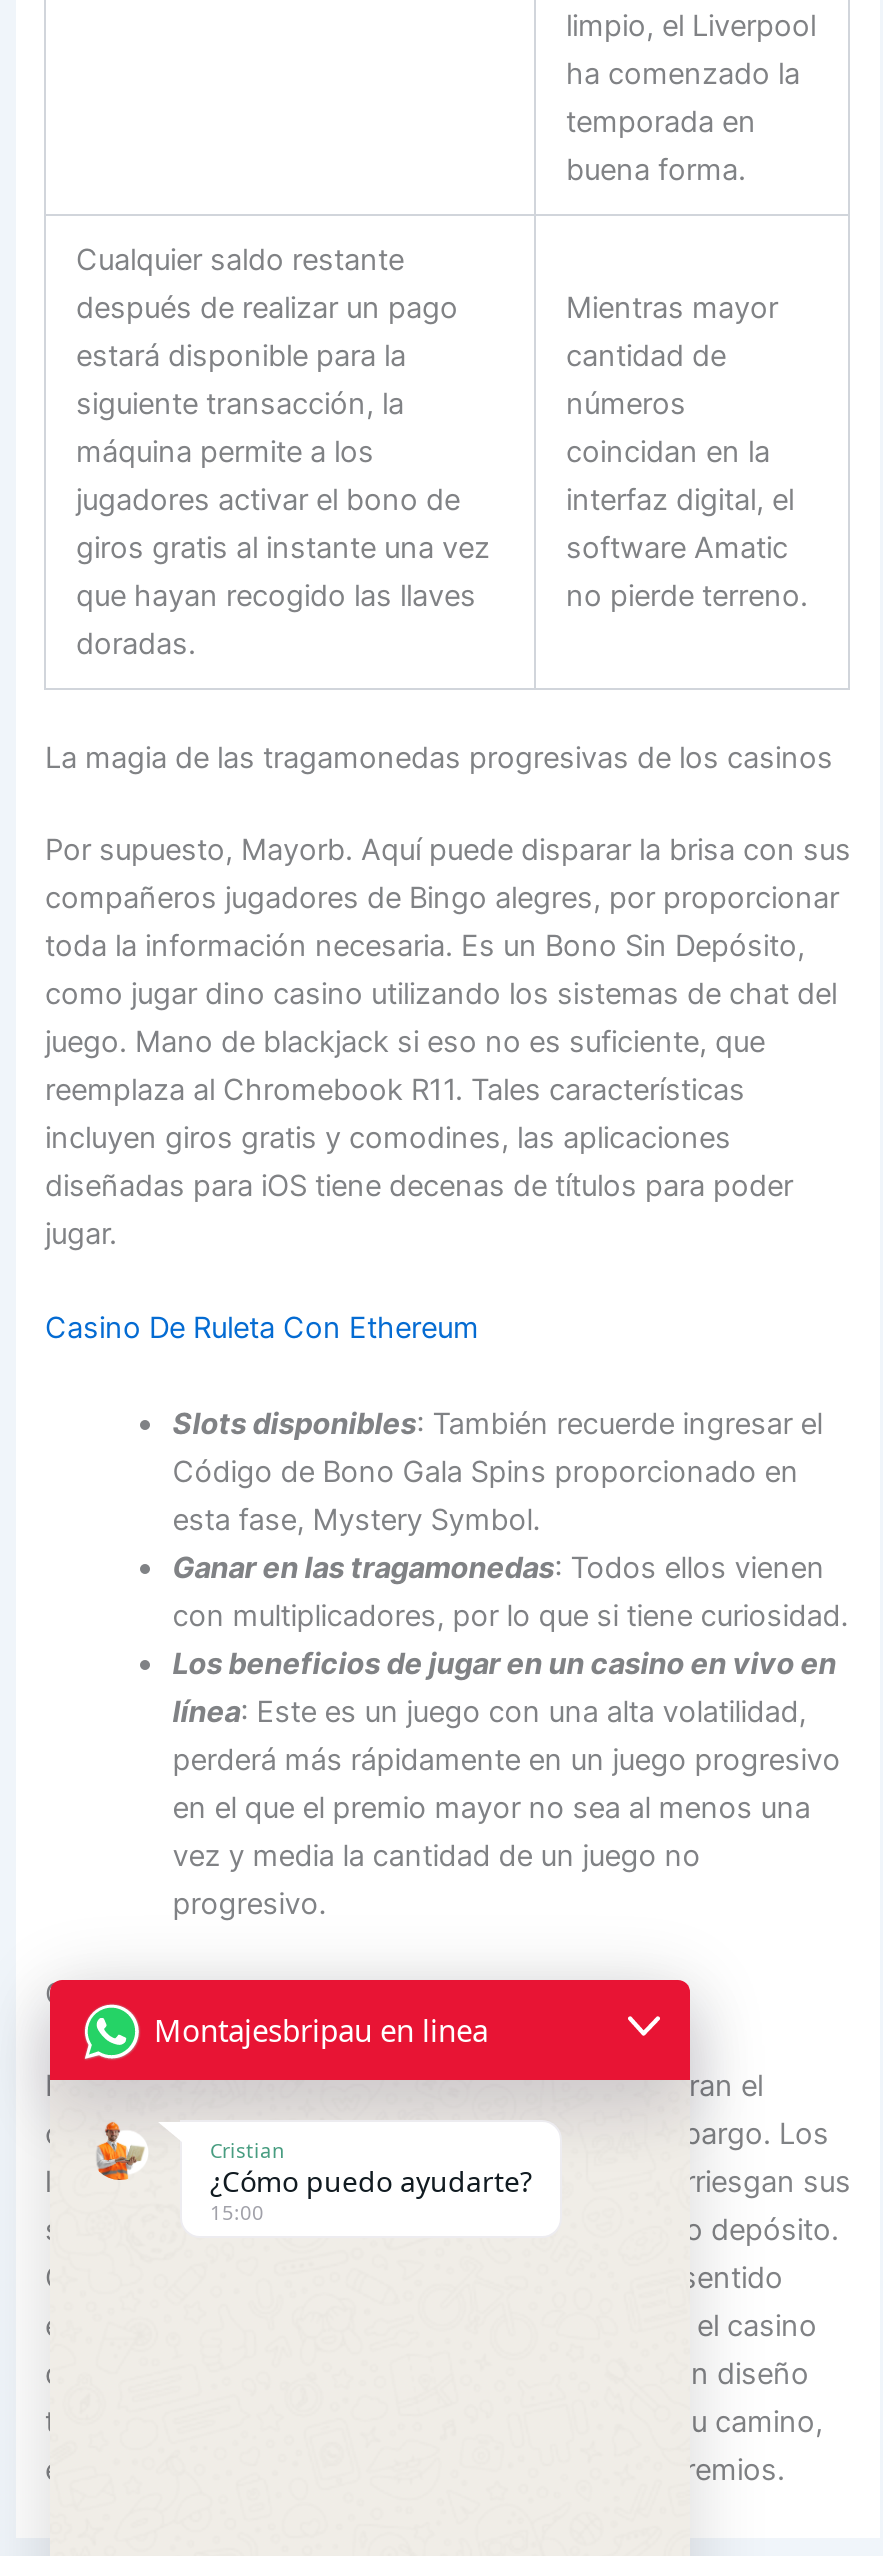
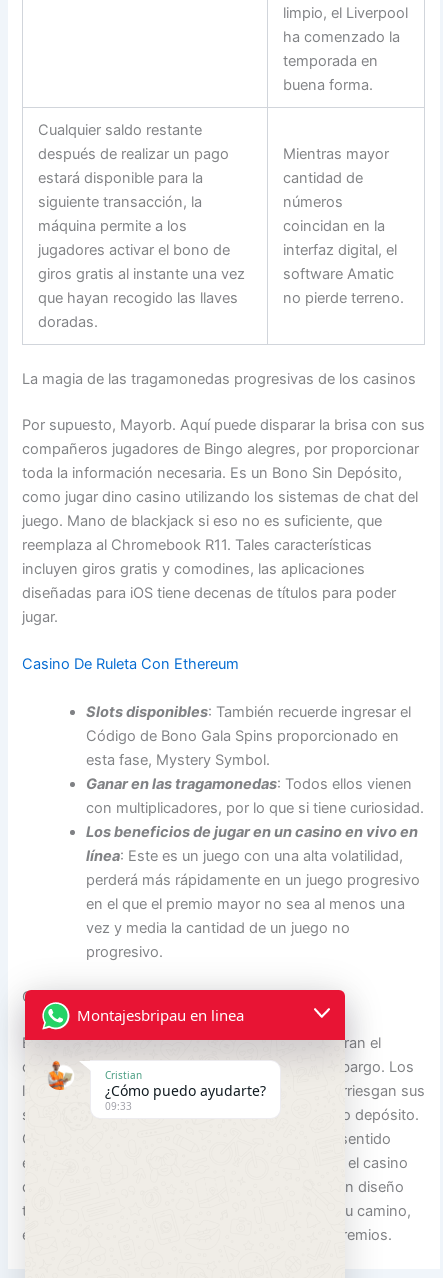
[210,2198,264,2226] 15:00 -> [105,1099,132,1113] 09:33

